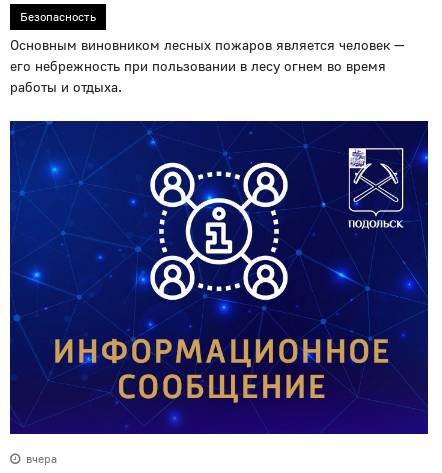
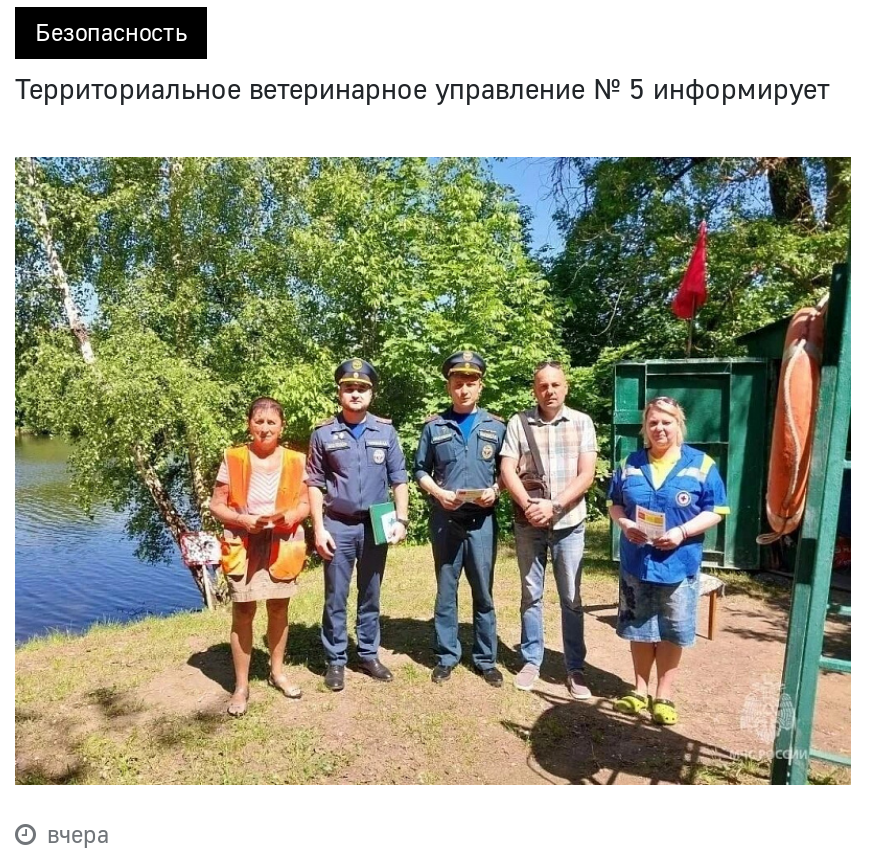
[10,36,405,95] Основным виновником лесных пожаров является человек — | его небрежность при пользовании в лесу огнем во время | работы и отдыха. -> [15,71,829,105] Территориальное ветеринарное управление № 5 информирует
[9,120,429,435] [image] -> [13,154,853,788] [image]

